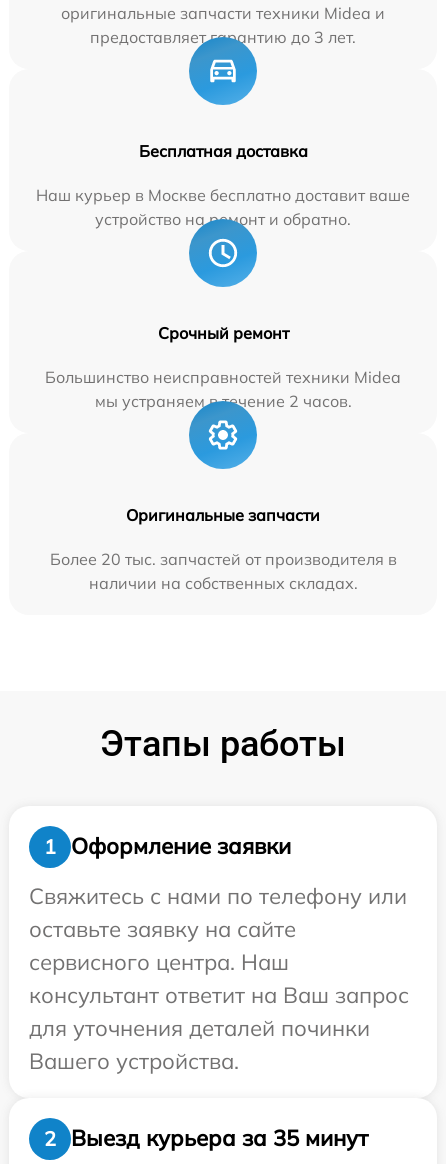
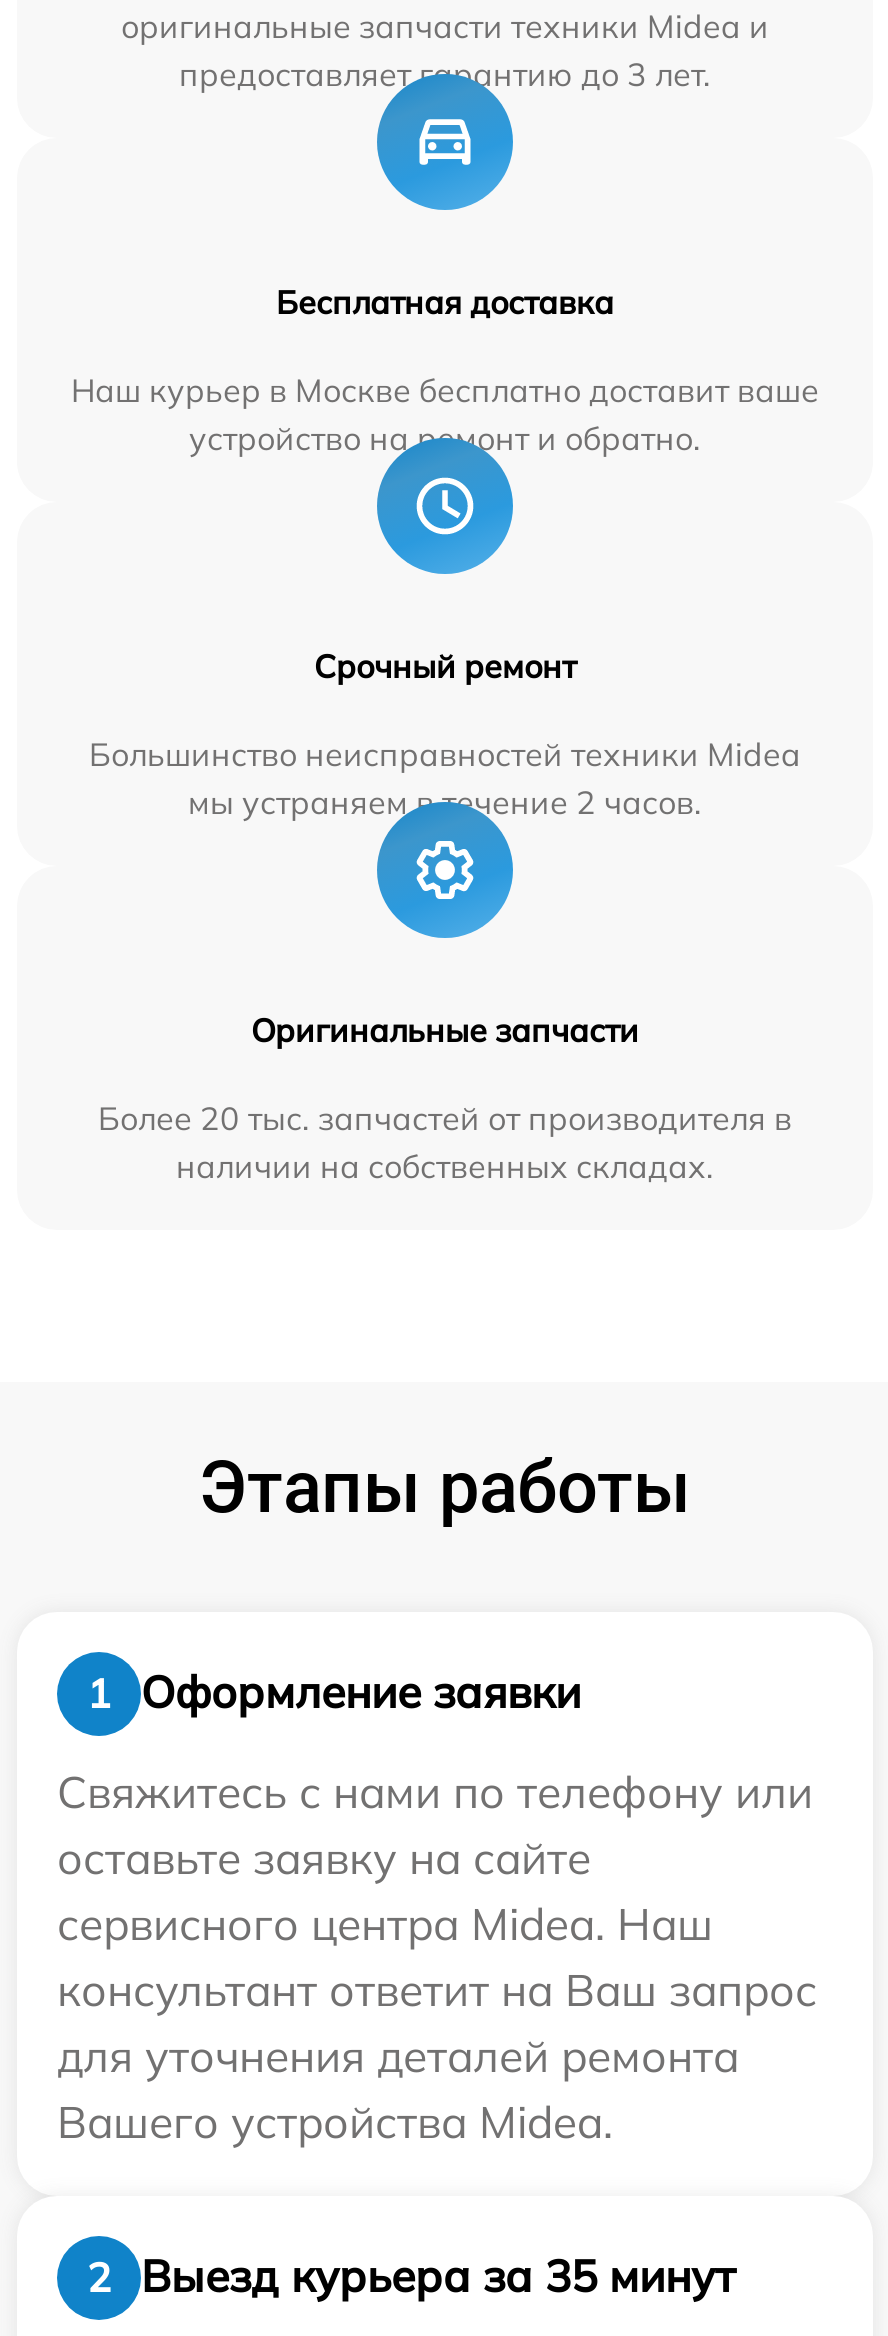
[29,948,289,976] сервисного центра. Наш -> [57,1896,713,1952] сервисного центра Midea. Наш
[29,1014,370,1075] для уточнения деталей починки | Вашего устройства. -> [57,2028,739,2150] для уточнения деталей ремонта | Вашего устройства Midea.

